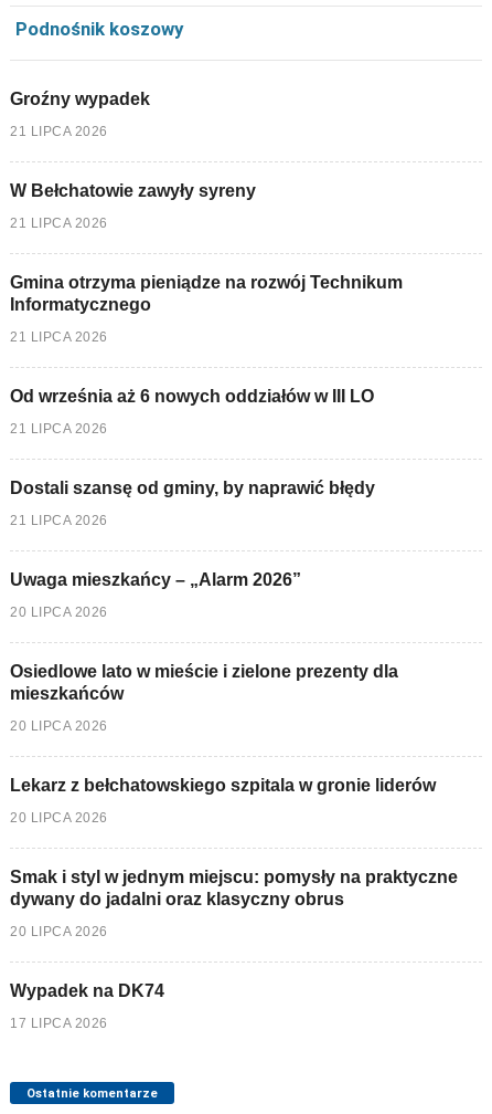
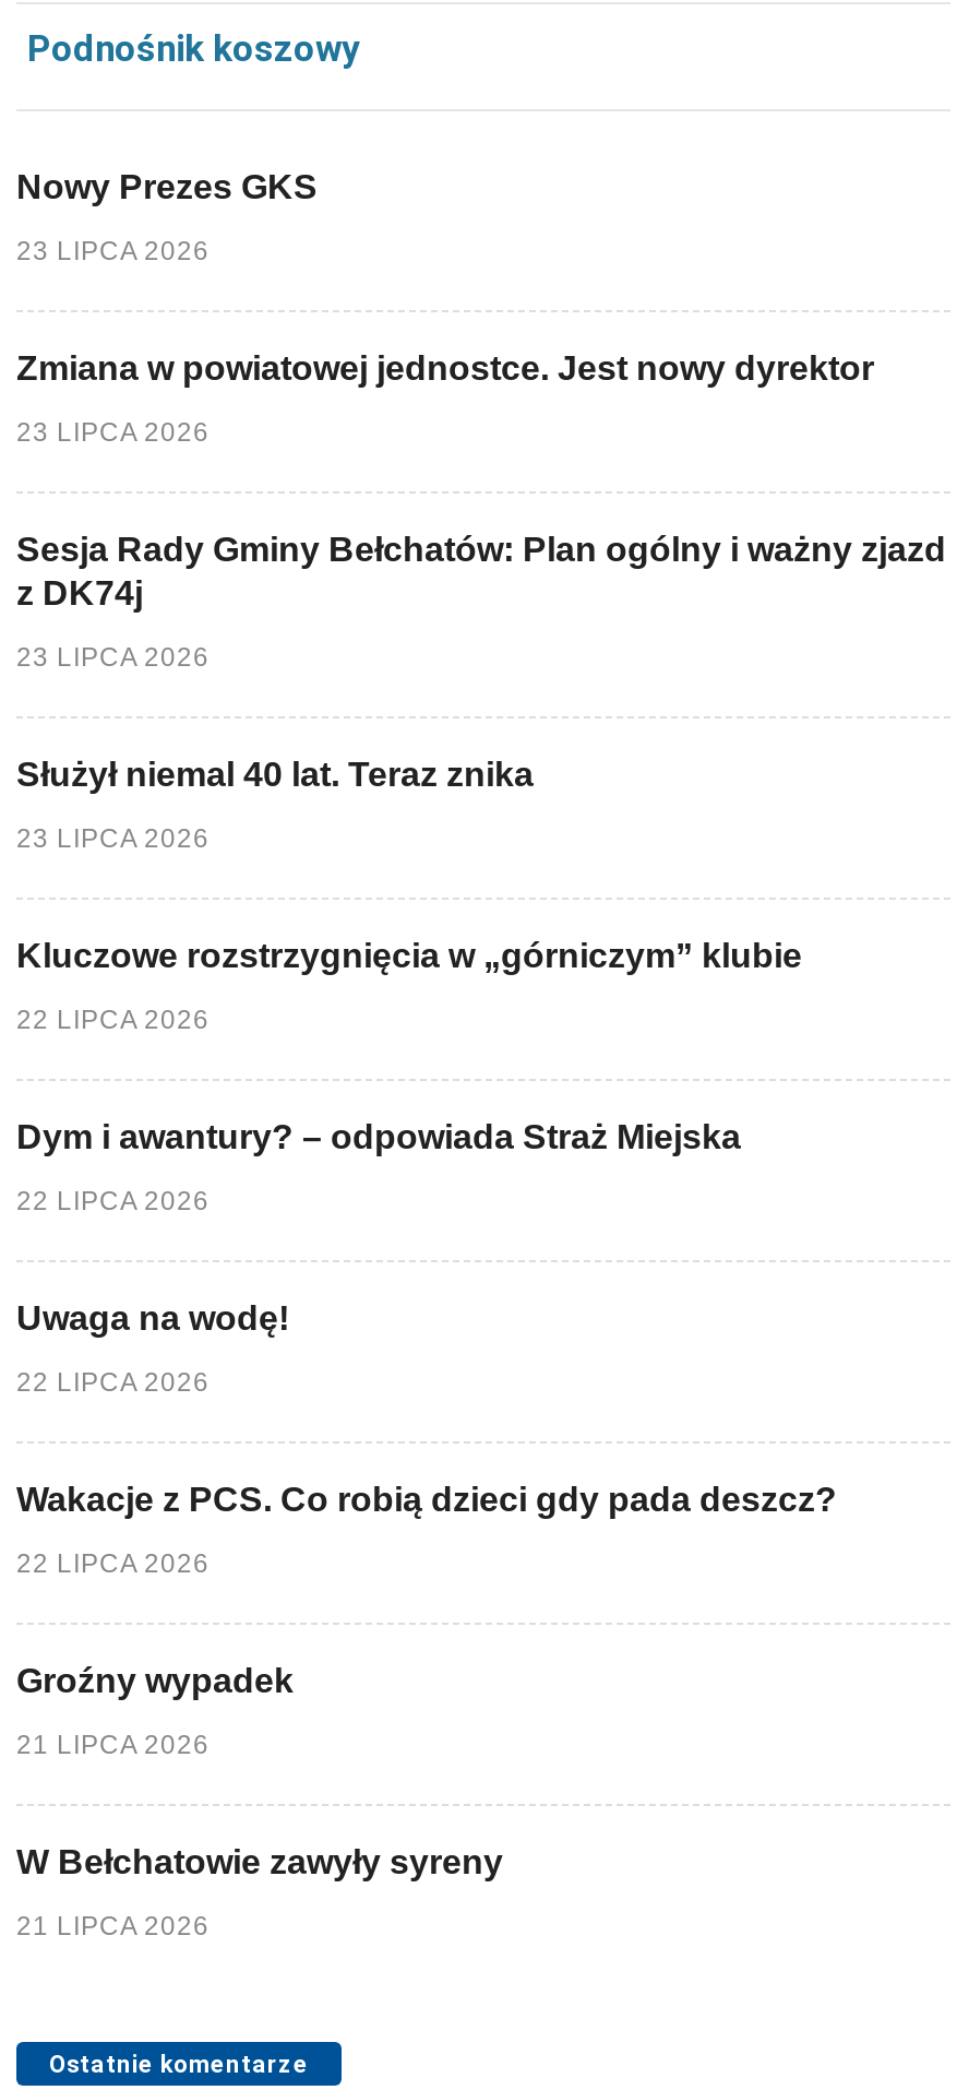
none -> [16,169,946,1579] Nowy Prezes GKS | 23 LIPCA 2026 | Zmiana w powiatowej jednostce. Jest nowy dyrektor | 23 LIPCA 2026 | Sesja Rady Gminy Bełchatów: Plan ogólny i ważny zjazd | z DK74j | 23 LIPCA 2026 | Służył niemal 40 lat. Teraz znika | 23 LIPCA 2026 | Kluczowe rozstrzygnięcia w „górniczym” klubie | 22 LIPCA 2026 | Dym i awantury? – odpowiada Straż Miejska | 22 LIPCA 2026 | Uwaga na wodę! | 22 LIPCA 2026 | Wakacje z PCS. Co robią dzieci gdy pada deszcz? | 22 LIPCA 2026
moved [10,90,256,231] -> [16,1662,503,1942]: Groźny wypadek | 21 LIPCA 2026 | W Bełchatowie zawyły syreny | 21 LIPCA 2026
[10,273,458,1031] Gmina otrzyma pieniądze na rozwój Technikum | Informatycznego | 21 LIPCA 2026 | Od września aż 6 nowych oddziałów w III LO | 21 LIPCA 2026 | Dostali szansę od gminy, by naprawić błędy | 21 LIPCA 2026 | Uwaga mieszkańcy – „Alarm 2026” | 20 LIPCA 2026 | Osiedlowe lato w mieście i zielone prezenty dla | mieszkańców | 20 LIPCA 2026 | Lekarz z bełchatowskiego szpitala w gronie liderów | 20 LIPCA 2026 | Smak i styl w jednym miejscu: pomysły na praktyczne | dywany do jadalni oraz klasyczny obrus | 20 LIPCA 2026 | Wypadek na DK74 | 17 LIPCA 2026 -> none

